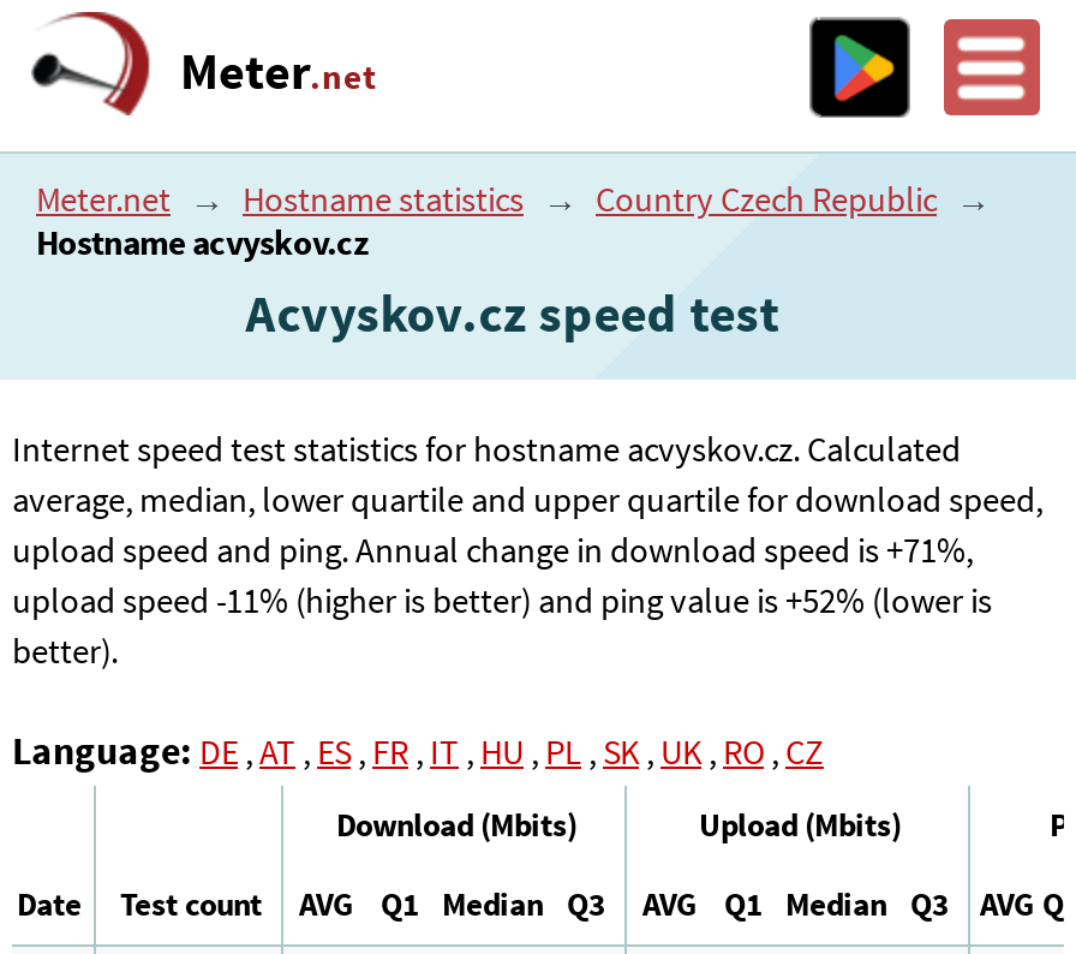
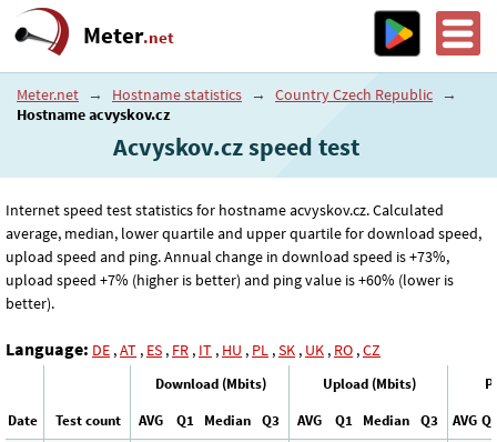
[12,530,973,573] upload speed and ping. Annual change in download speed is +71%, -> [6,247,449,267] upload speed and ping. Annual change in download speed is +73%,
[12,580,992,623] upload speed -11% (higher is better) and ping value is +52% (lower is -> [6,270,454,290] upload speed +7% (higher is better) and ping value is +60% (lower is

